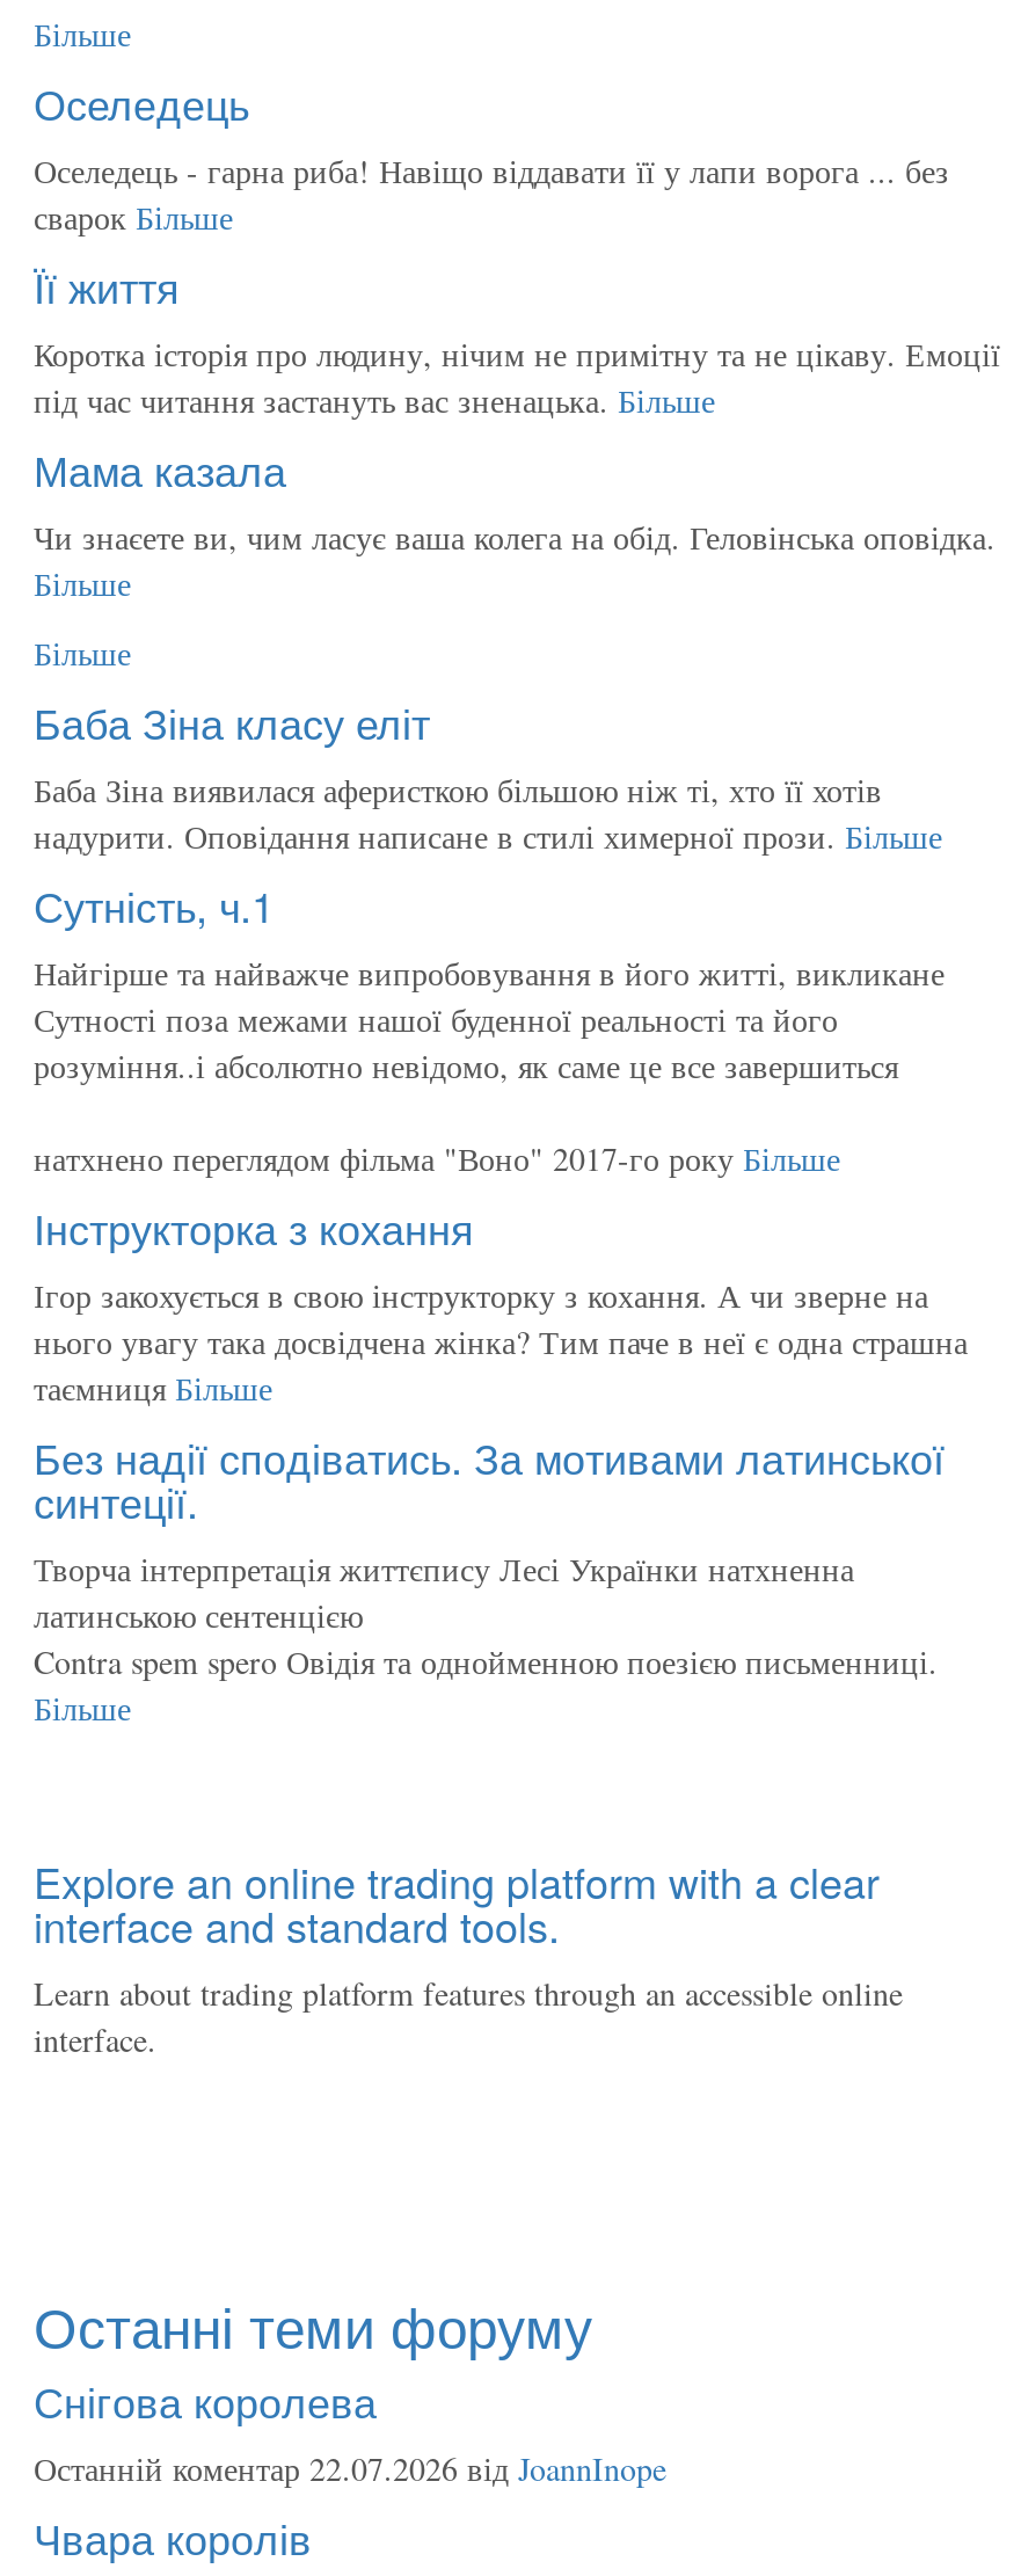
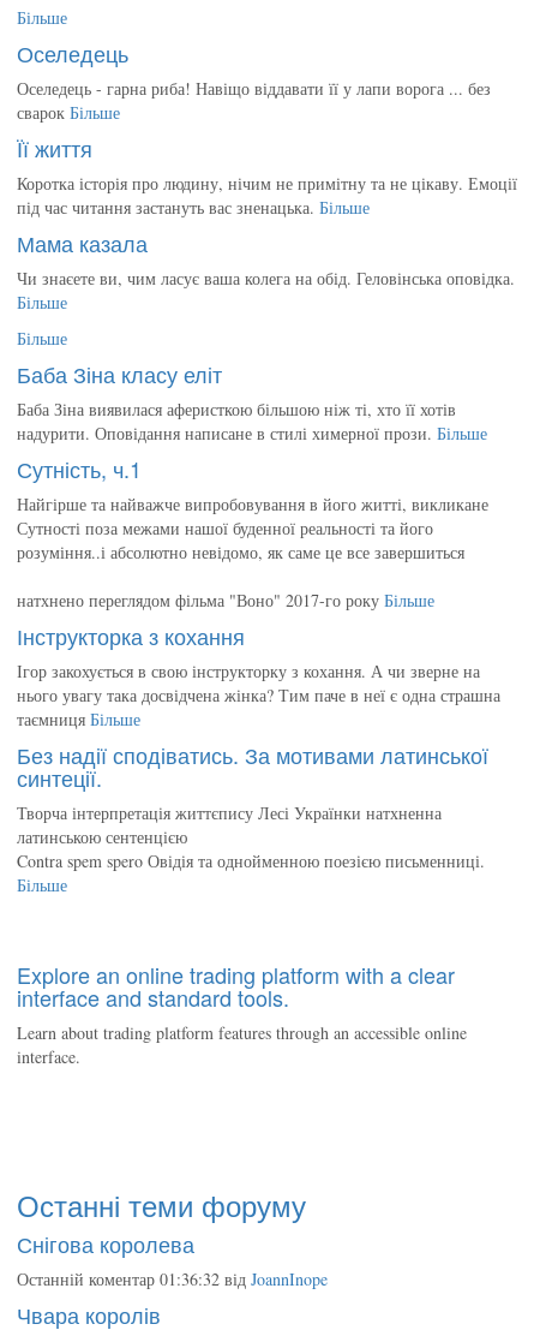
[34,2445,666,2489] Останній коментар 22.07.2026 від JoannInope -> [17,1267,328,1290] Останній коментар 01:36:32 від JoannInope

